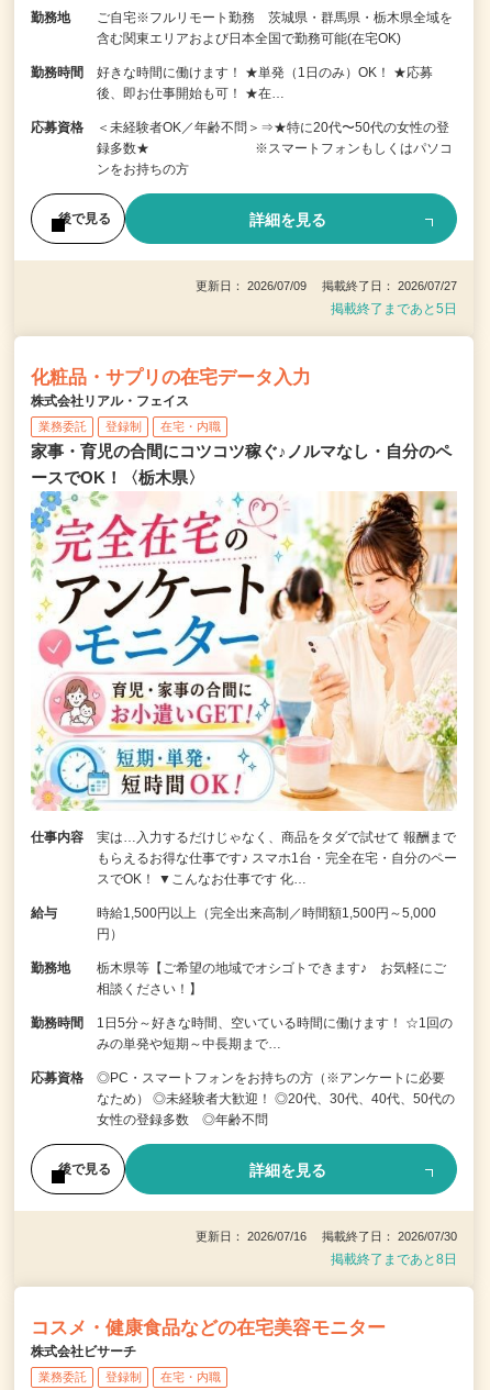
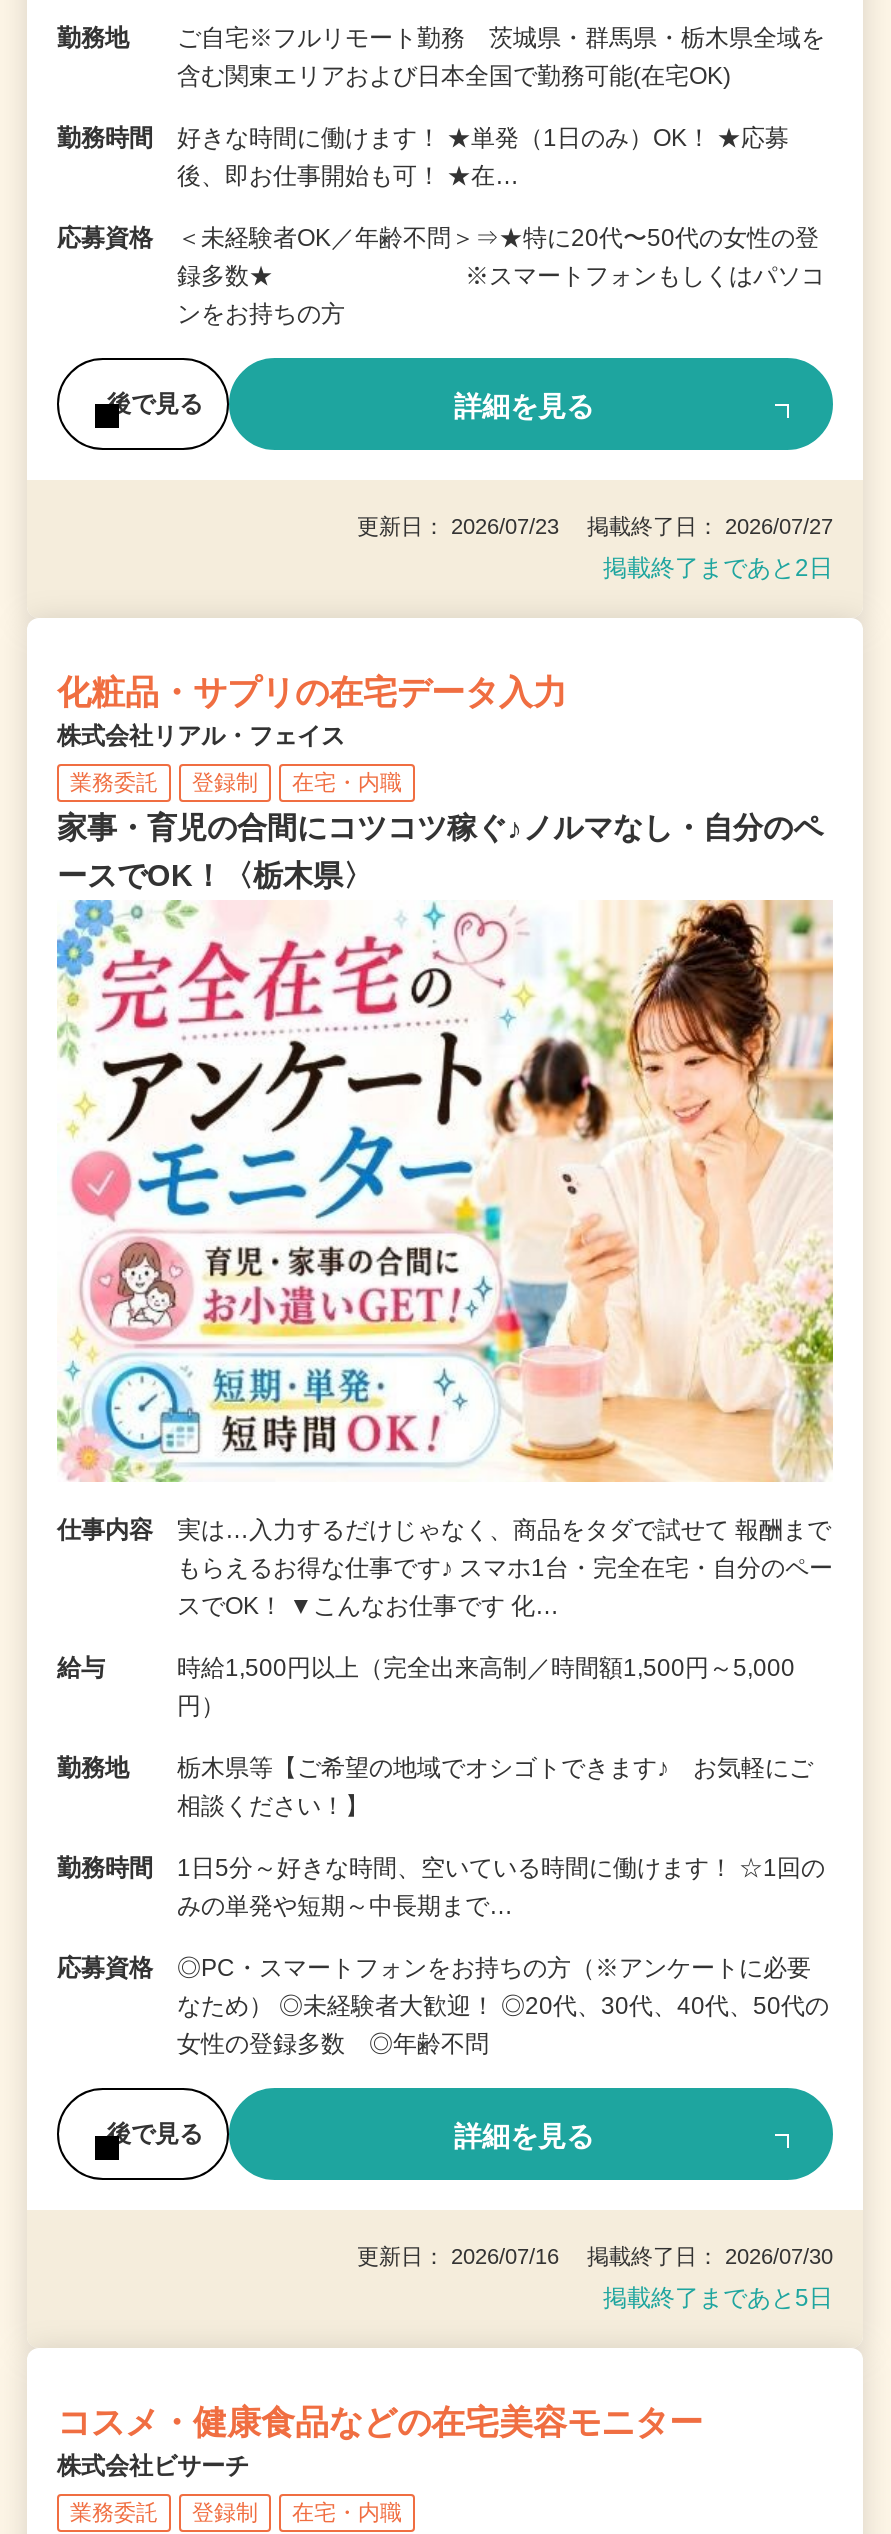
none -> [603,554,833,582] 掲載終了まであと2日
[196,279,457,292] 更新日： 2026/07/09 掲載終了日： 2026/07/27 -> [357,514,833,538] 更新日： 2026/07/23 掲載終了日： 2026/07/27
moved [331,301,457,316] -> [603,2285,833,2313]: 掲載終了まであと5日
[331,1252,457,1267] 掲載終了まであと8日 -> none

